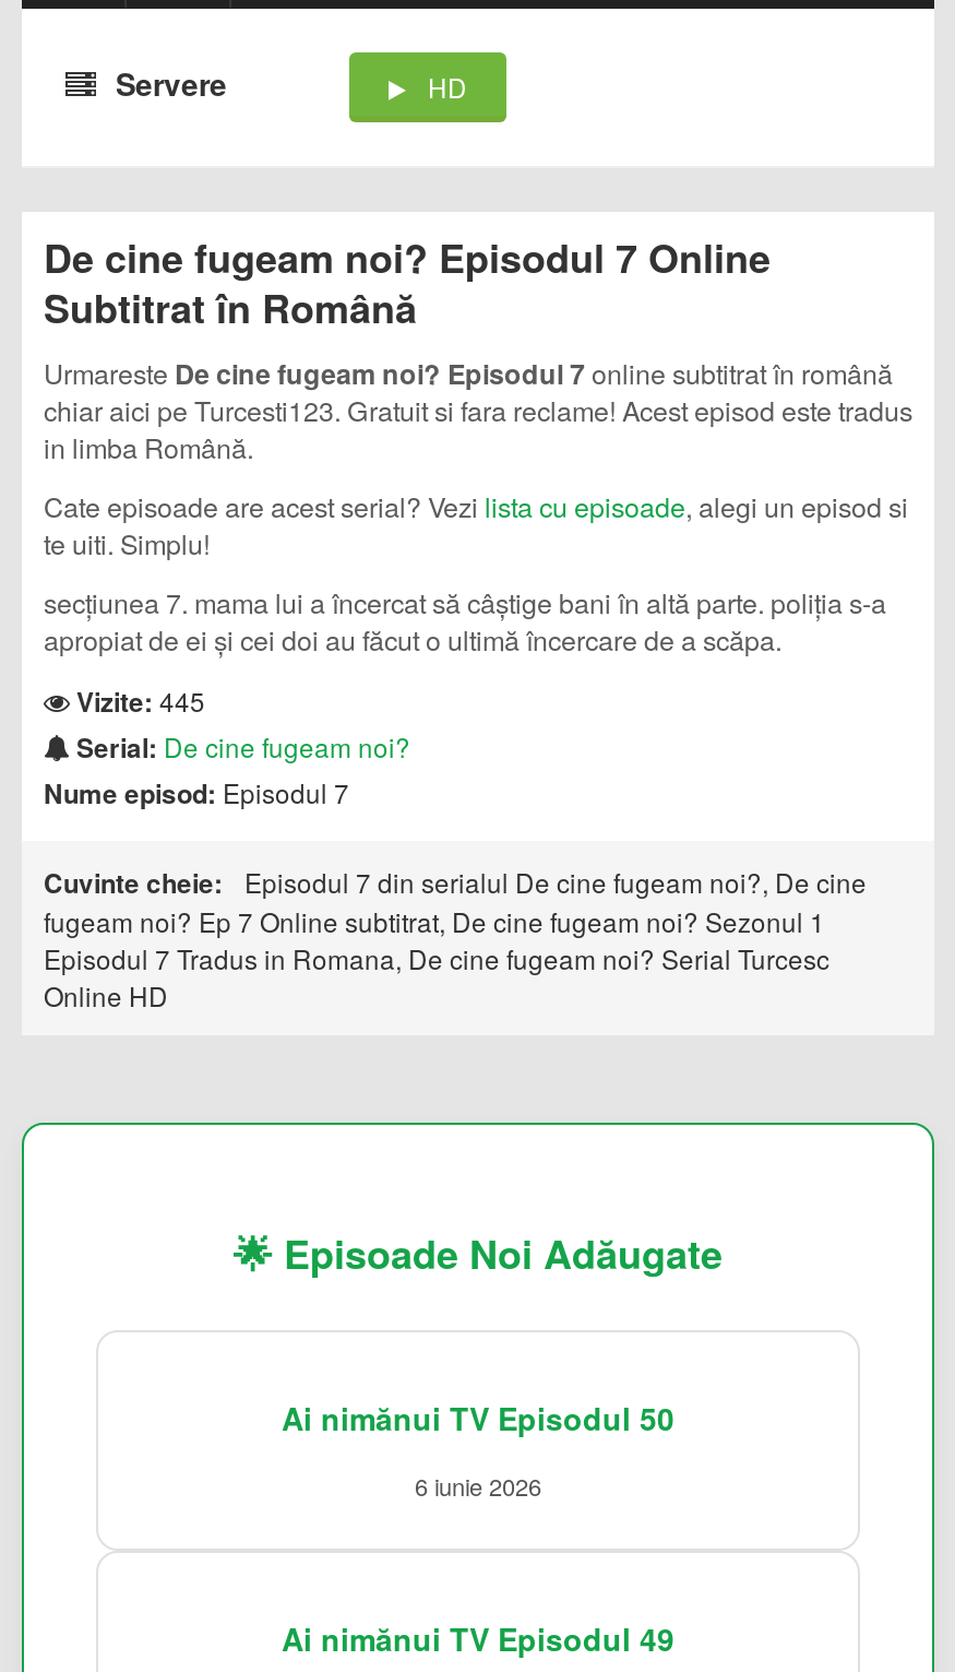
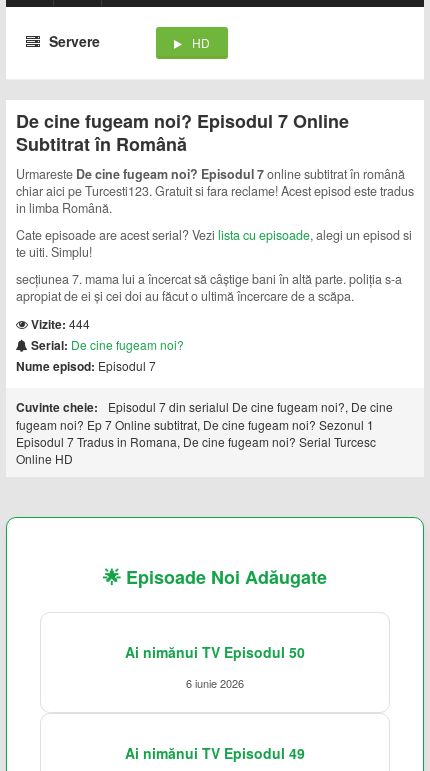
[76,681,205,721] Vizite: 445 -> [31,315,90,333] Vizite: 444

